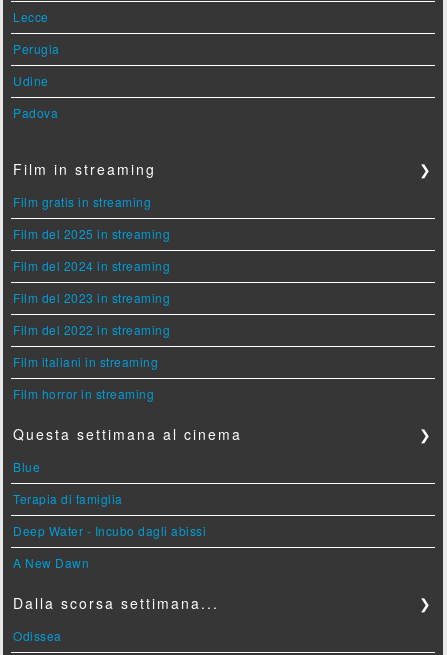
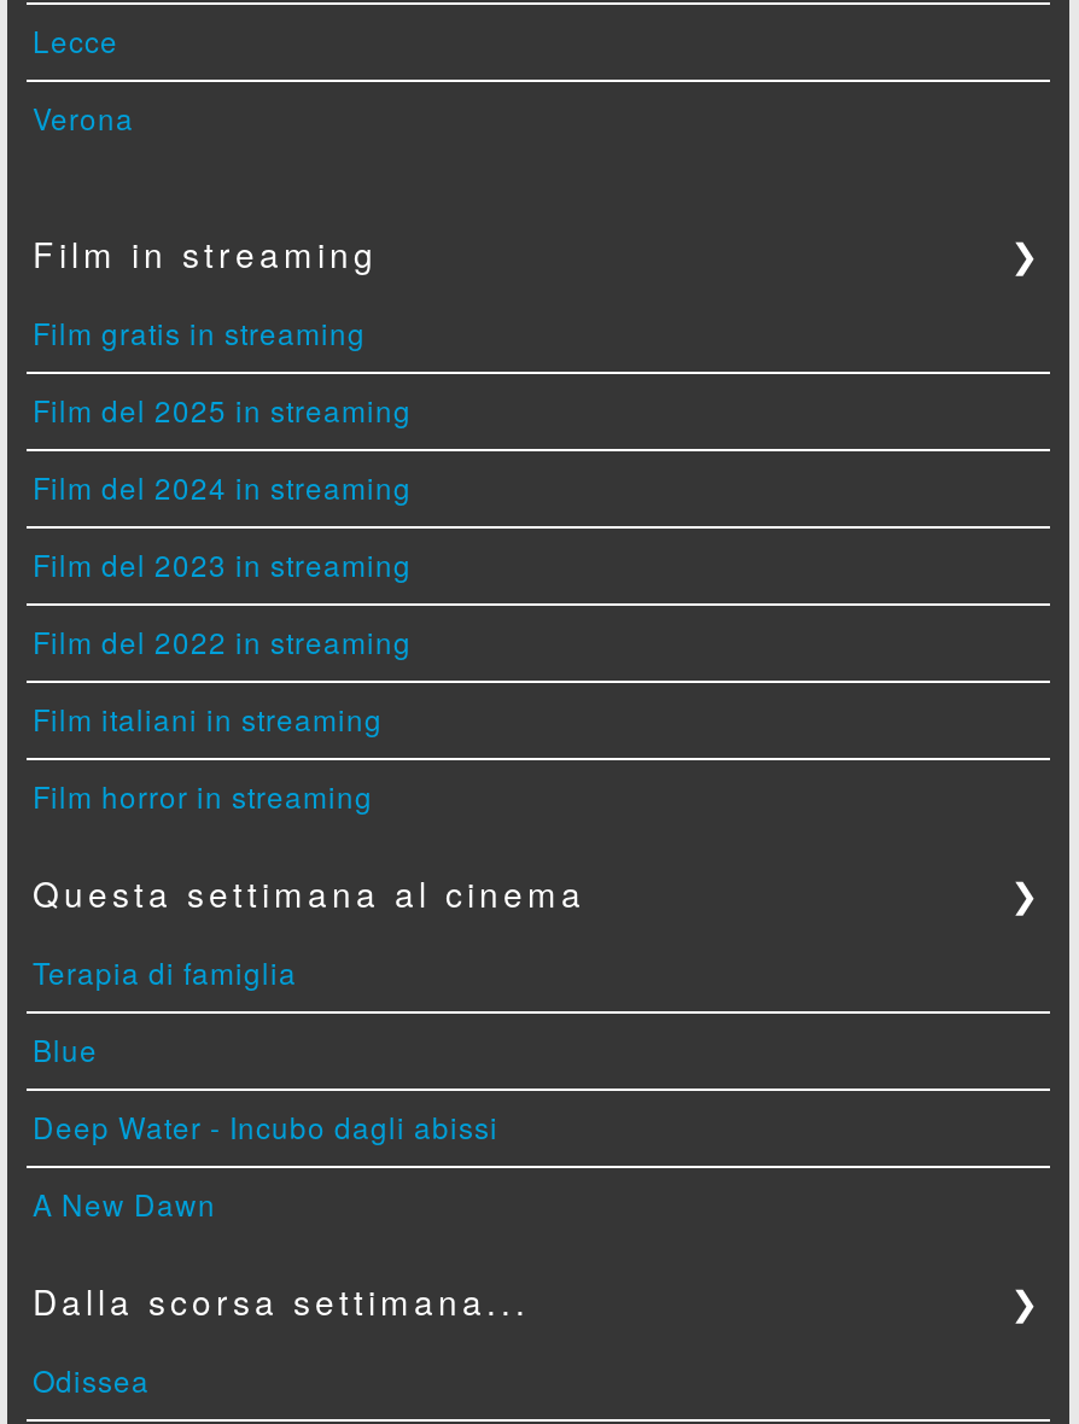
[13,40,60,121] Perugia | Udine | Padova -> [33,98,134,139] Verona
moved [13,490,123,507] -> [33,952,297,993]: Terapia di famiglia

